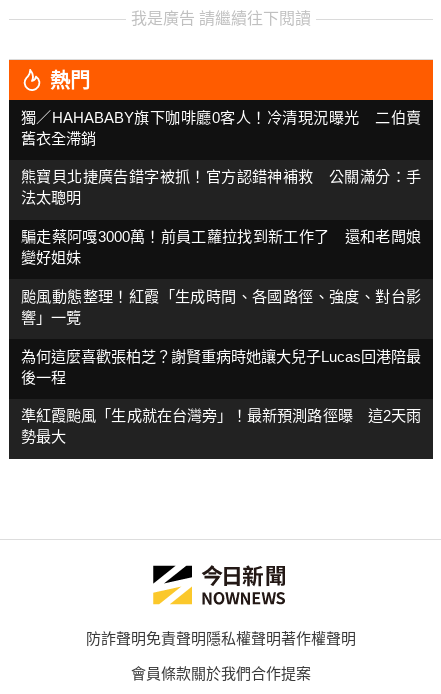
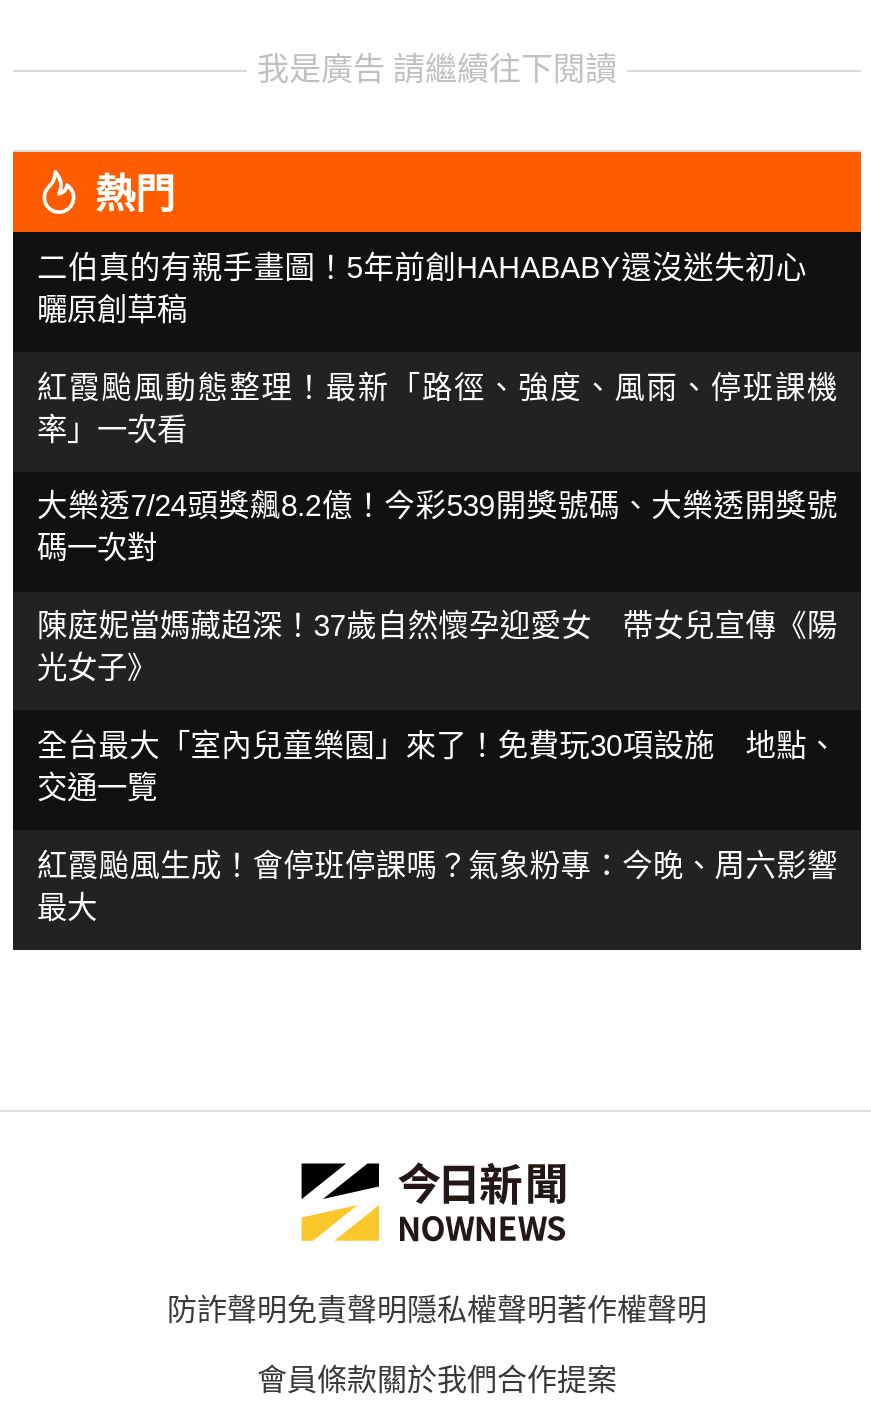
[21,108,421,146] 獨／HAHABABY旗下咖啡廳0客人！冷清現況曝光 二伯賣 | 舊衣全滯銷 -> [37,249,837,325] 二伯真的有親手畫圖！5年前創HAHABABY還沒迷失初心 | 曬原創草稿
[21,168,421,206] 熊寶貝北捷廣告錯字被抓！官方認錯神補救 公關滿分：手 | 法太聰明 -> [37,369,837,445] 紅霞颱風動態整理！最新「路徑、強度、風雨、停班課機 | 率」一次看
[21,228,421,266] 騙走蔡阿嘎3000萬！前員工蘿拉找到新工作了 還和老闆娘 | 變好姐妹 -> [37,488,837,564] 大樂透7/24頭獎飆8.2億！今彩539開獎號碼、大樂透開獎號 | 碼一次對
[21,288,421,326] 颱風動態整理！紅霞「生成時間、各國路徑、強度、對台影 | 響」一覽 -> [37,608,837,684] 陳庭妮當媽藏超深！37歲自然懷孕迎愛女 帶女兒宣傳《陽 | 光女子》
[21,348,421,386] 為何這麼喜歡張柏芝？謝賢重病時她讓大兒子Lucas回港陪最 | 後一程 -> [37,727,837,803] 全台最大「室內兒童樂園」來了！免費玩30項設施 地點、 | 交通一覽
[21,407,421,445] 準紅霞颱風「生成就在台灣旁」！最新預測路徑曝 這2天雨 | 勢最大 -> [37,847,837,923] 紅霞颱風生成！會停班停課嗎？氣象粉專：今晚、周六影響 | 最大

